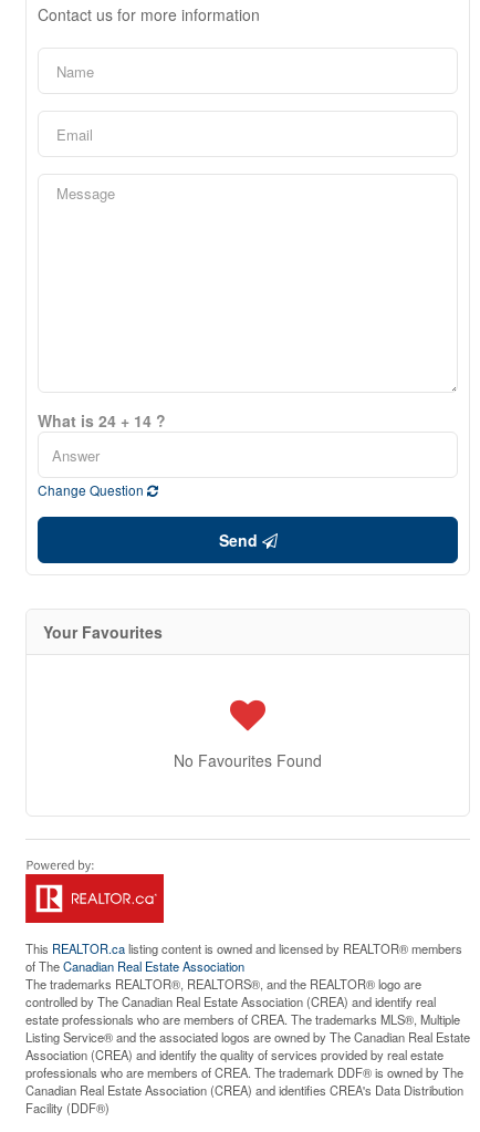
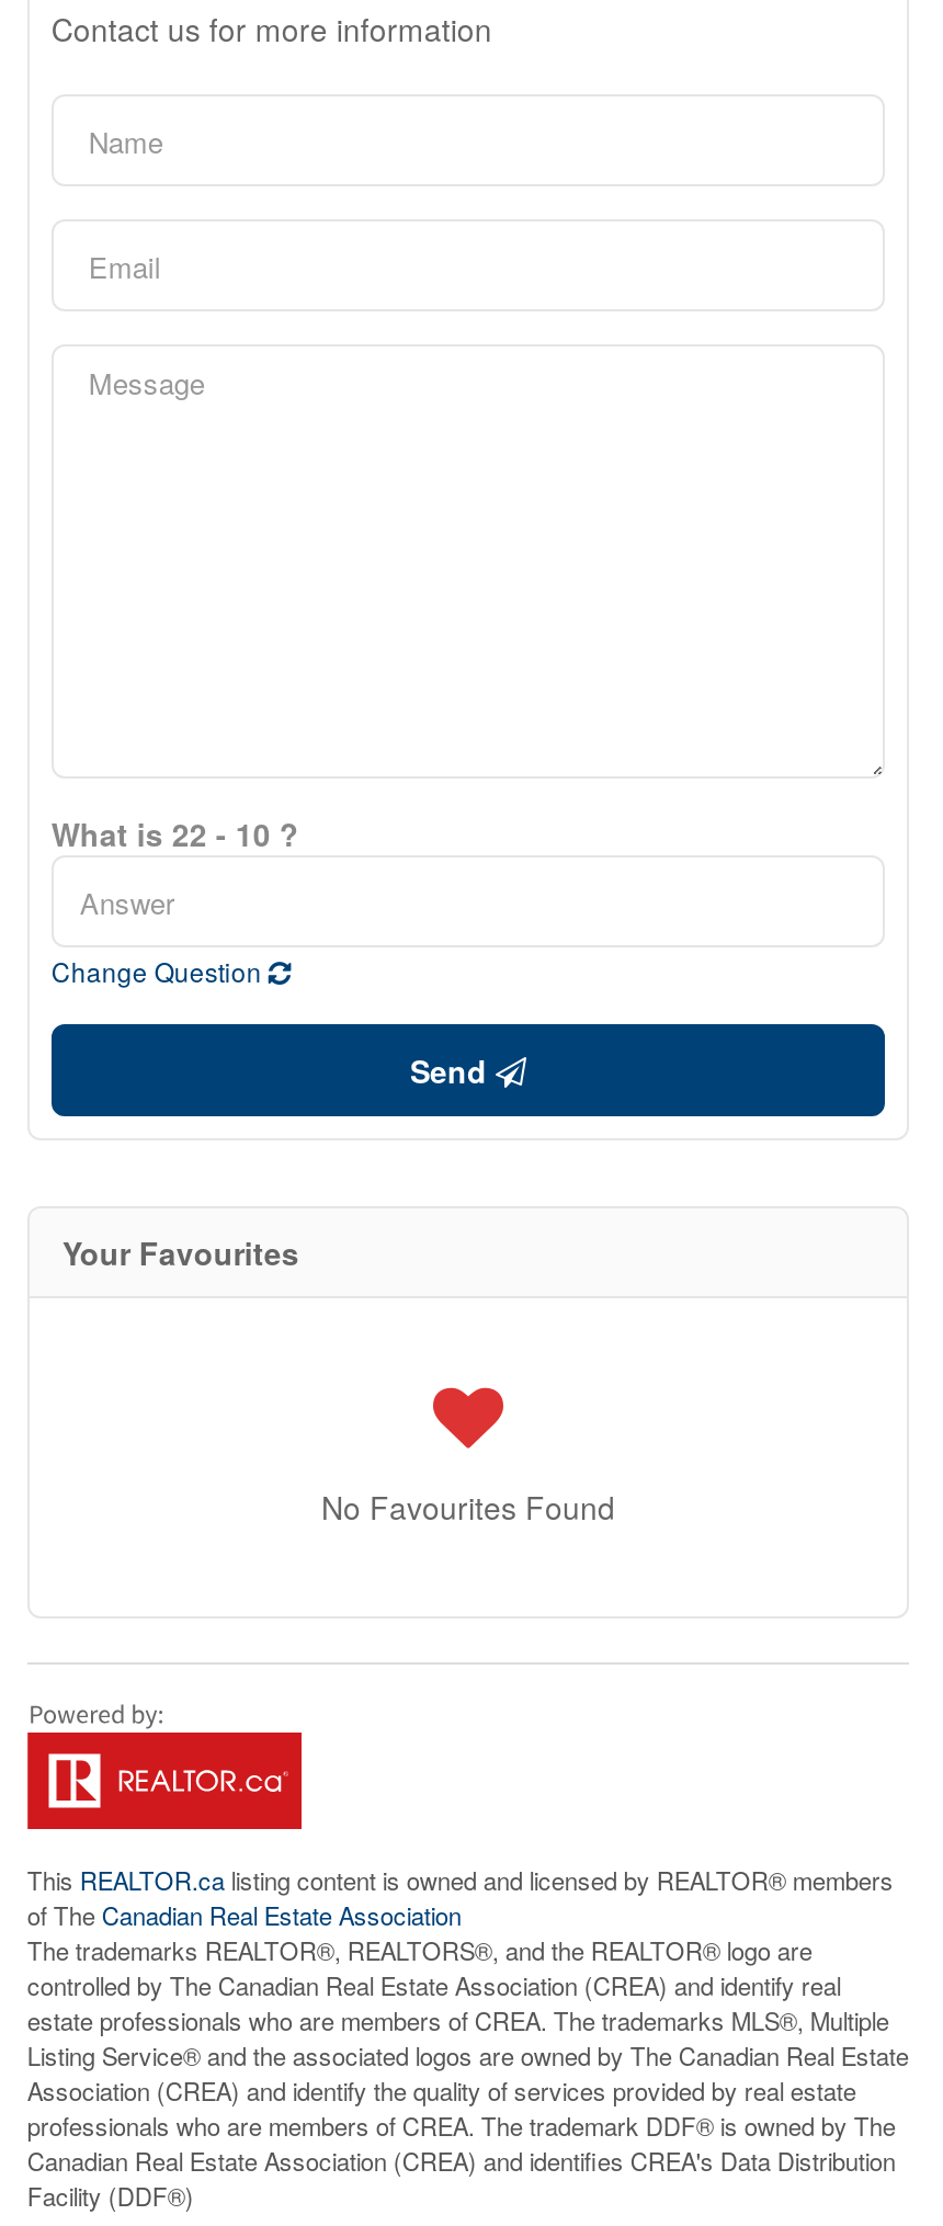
[37,410,166,432] What is 24 + 14 ? -> [51,812,299,856] What is 22 - 10 ?

